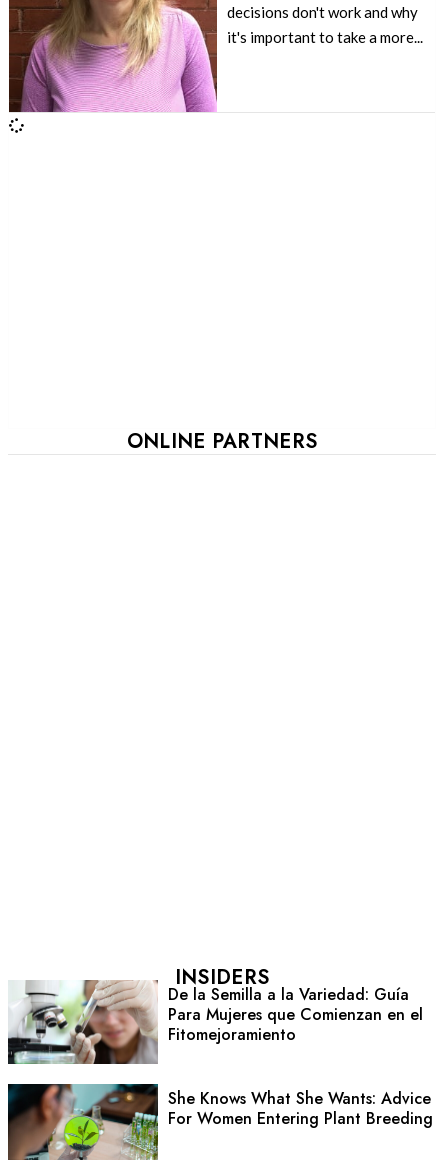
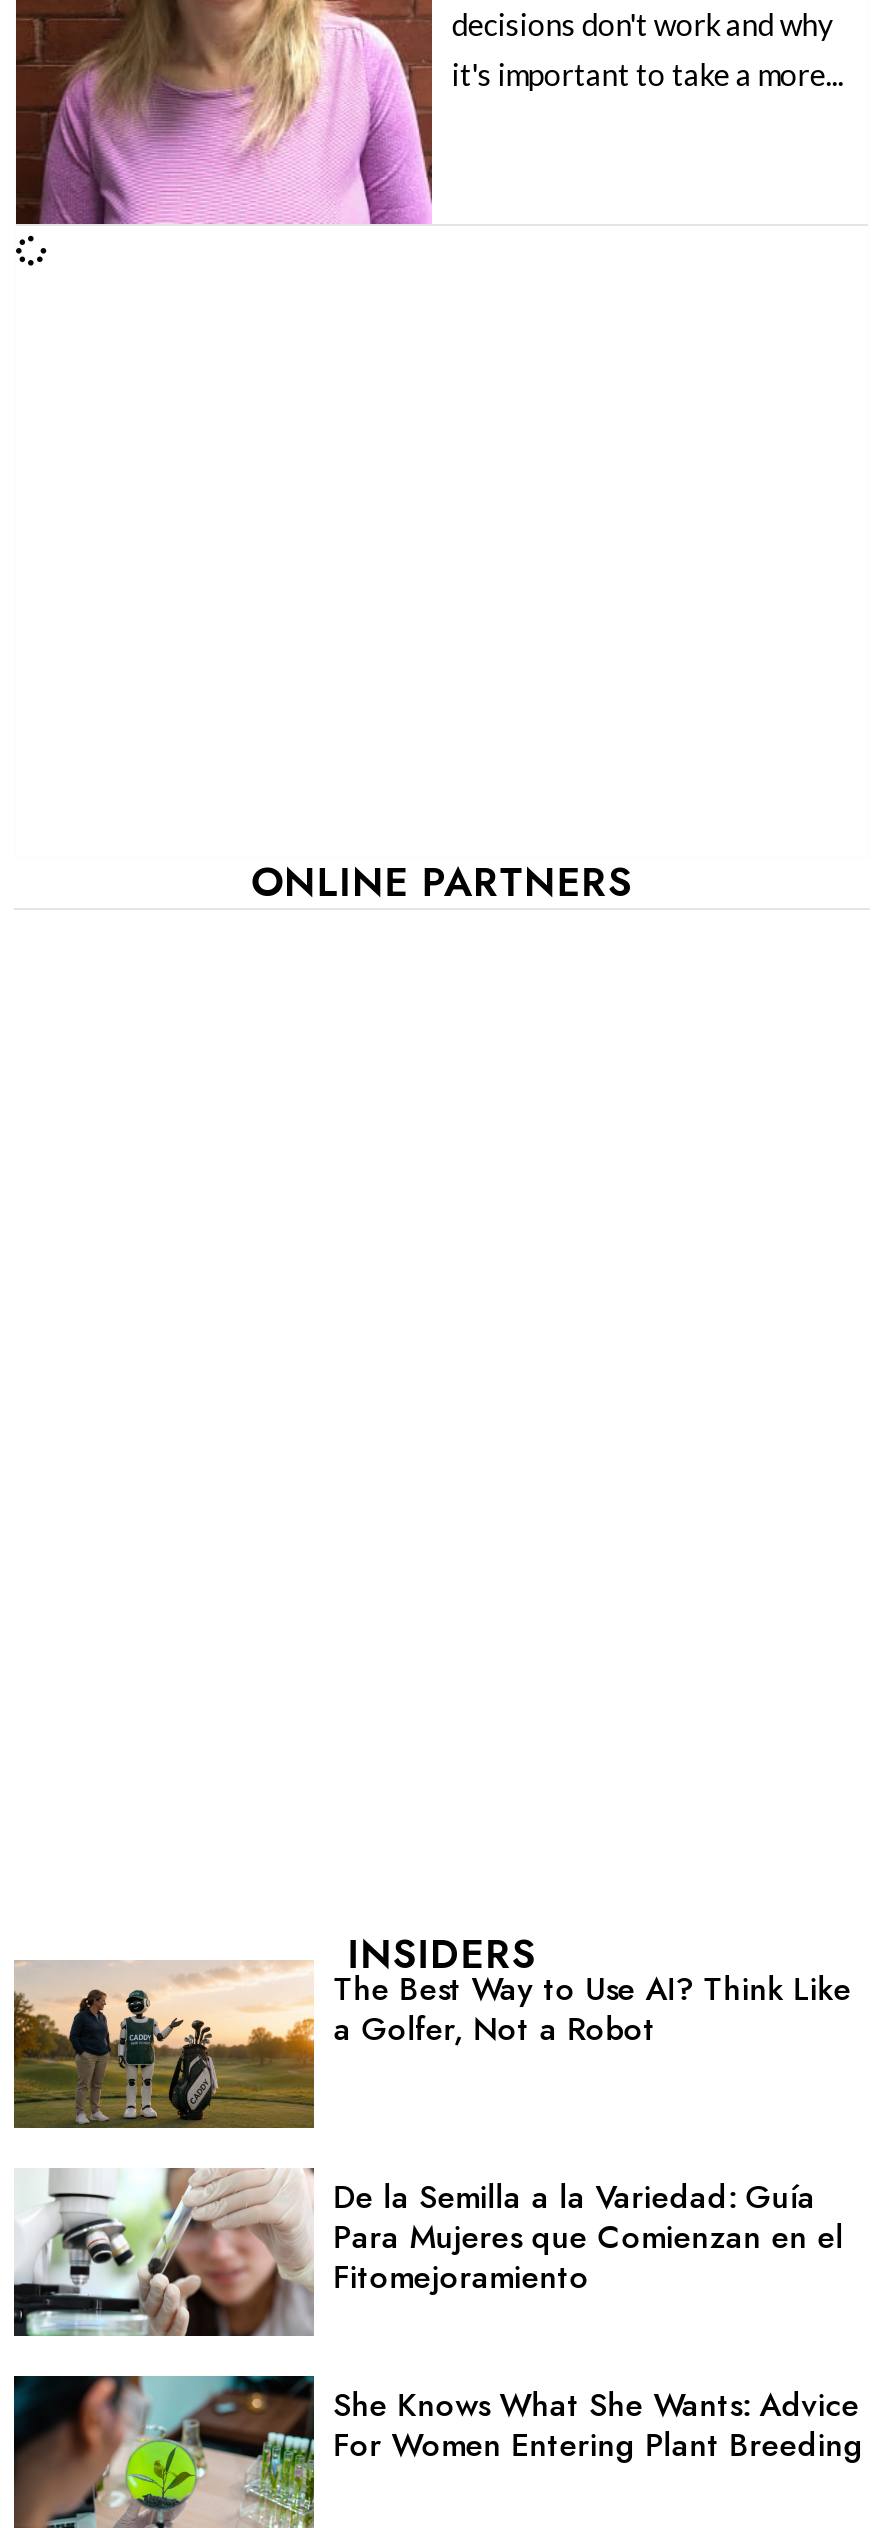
none -> [12,1960,852,2130] [image] | The Best Way to Use AI? Think Like | a Golfer, Not a Robot

